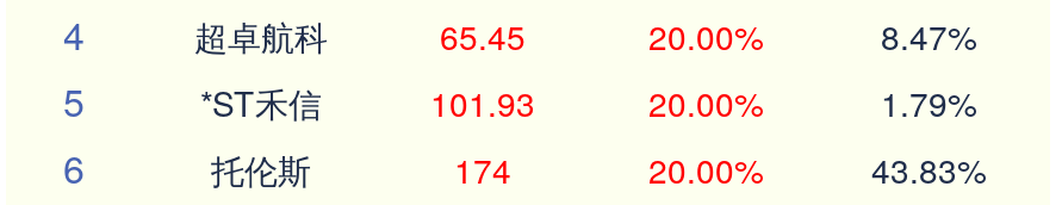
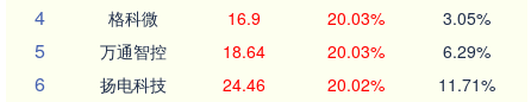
[194,13,976,61] 超卓航科 | 65.45 | 20.00% | 8.47% -> [108,6,491,30] 格科微 | 16.9 | 20.03% | 3.05%
[200,80,976,127] *ST禾信 | 101.93 | 20.00% | 1.79% -> [100,40,491,63] 万通智控 | 18.64 | 20.03% | 6.29%
[211,146,986,194] 托伦斯 | 174 | 20.00% | 43.83% -> [100,73,495,97] 扬电科技 | 24.46 | 20.02% | 11.71%

